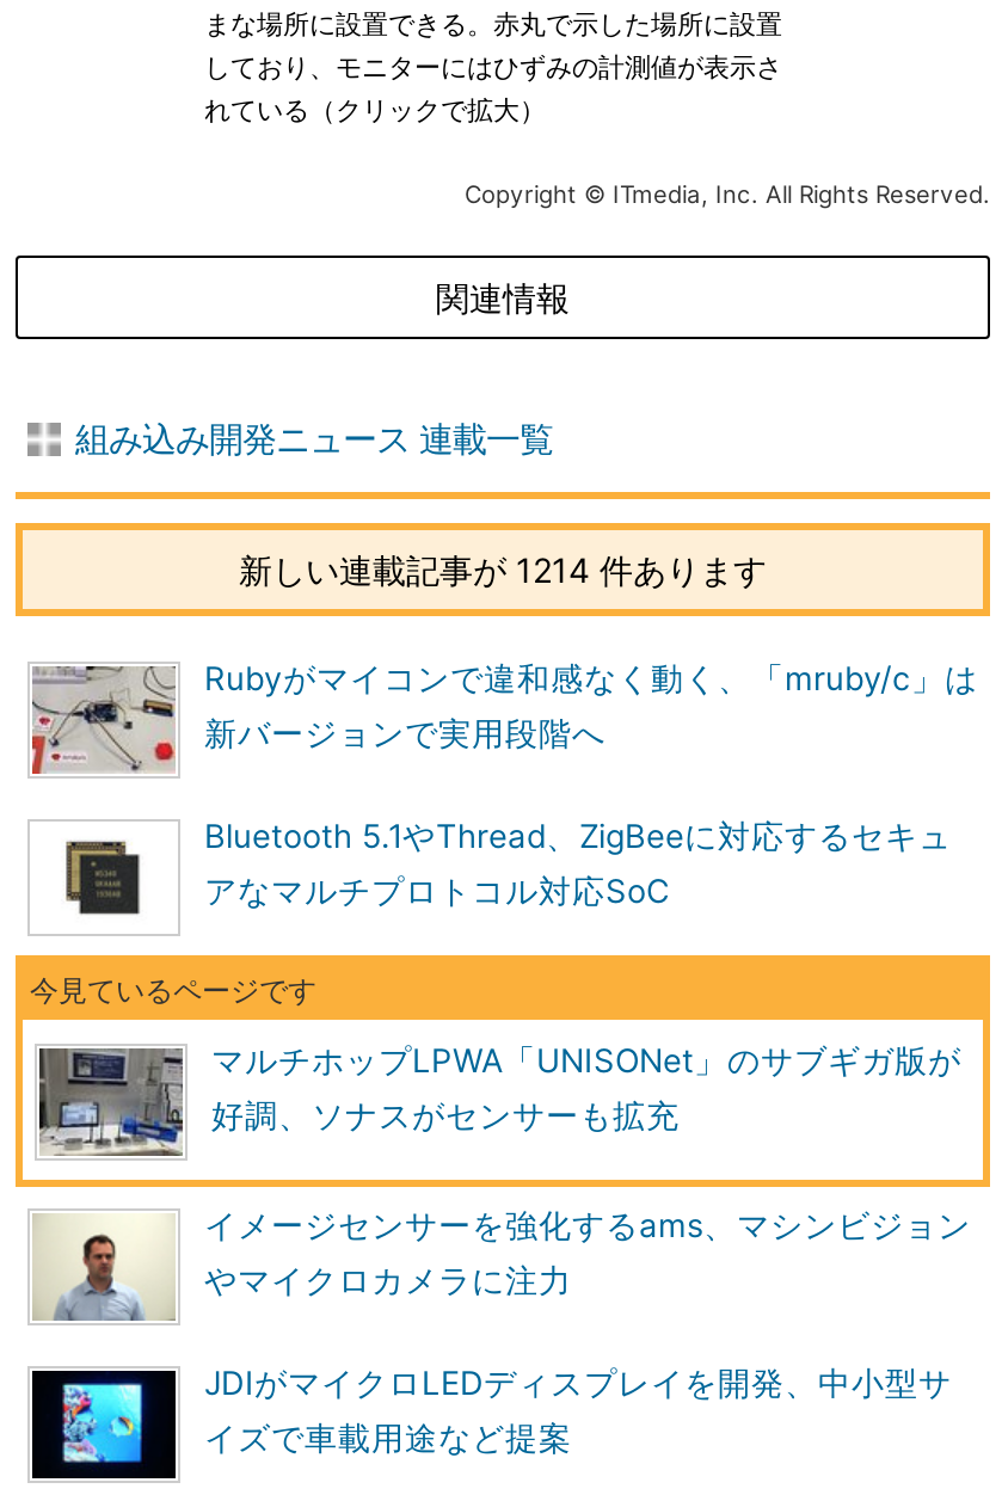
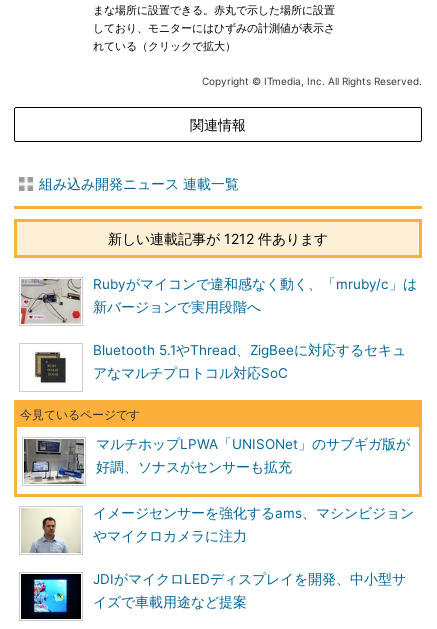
[239,549,767,590] 新しい連載記事が 1214 件あります -> [108,230,328,247] 新しい連載記事が 1212 件あります

